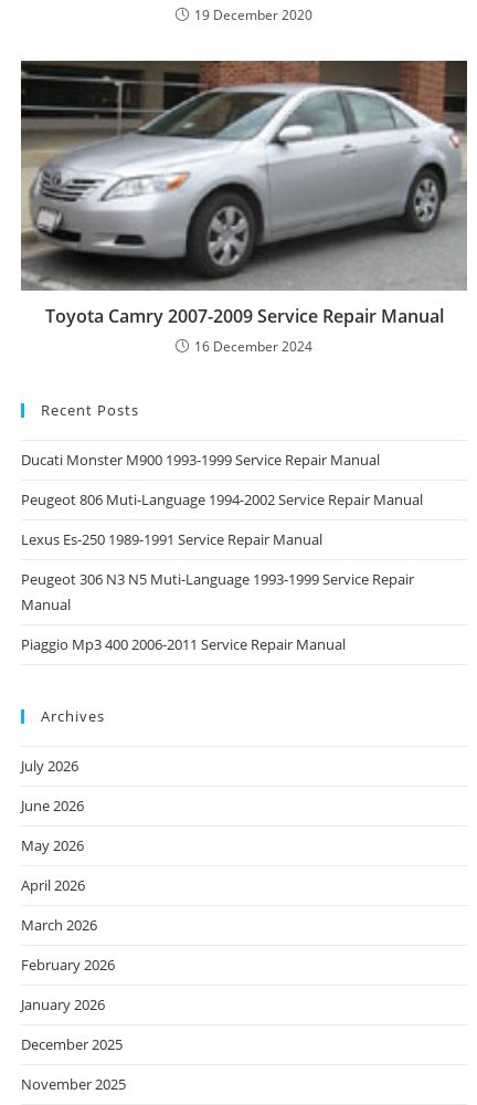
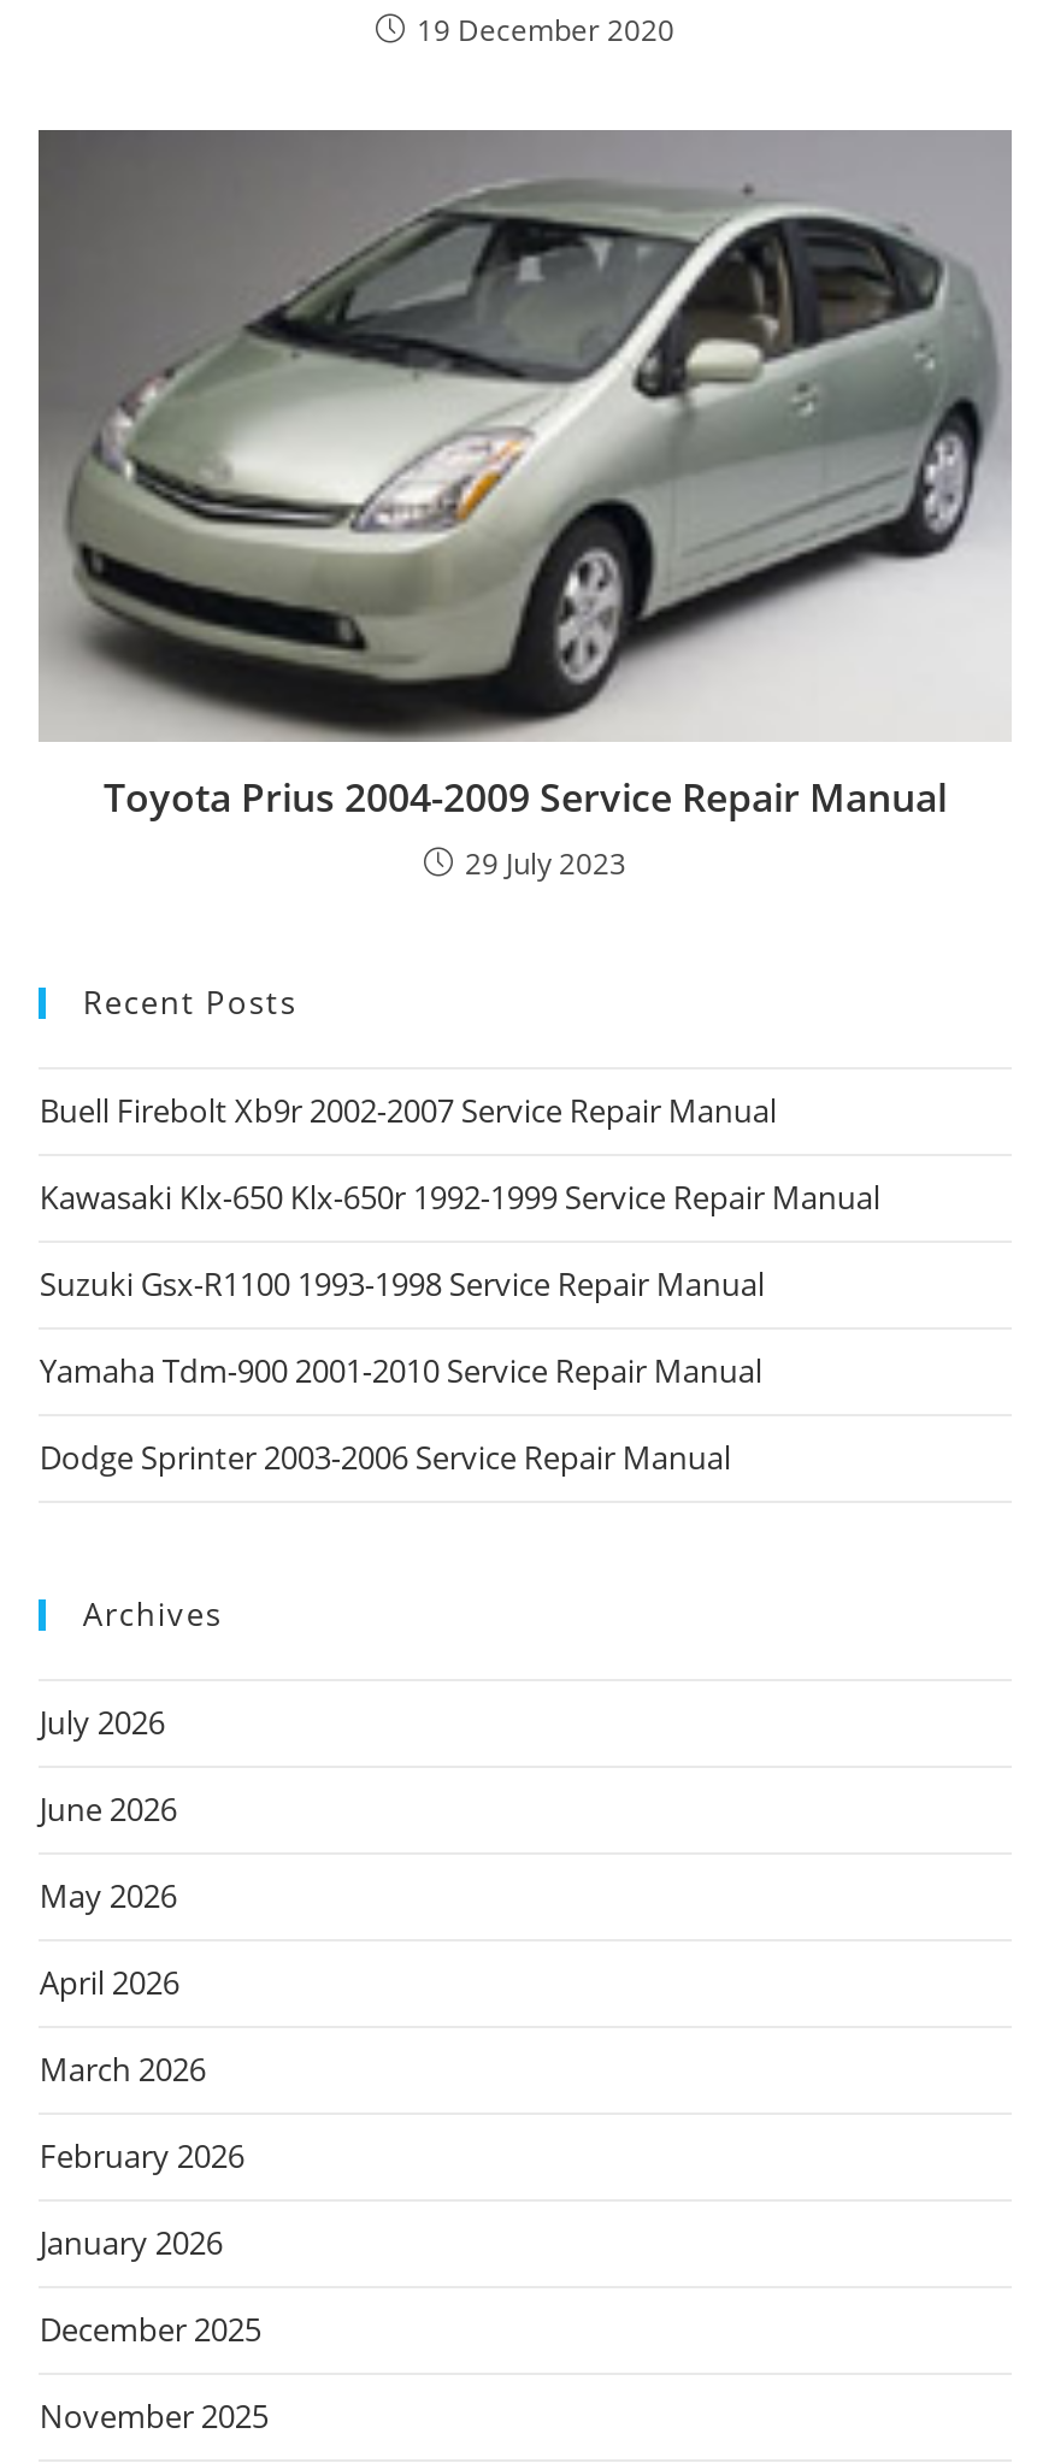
[21,60,467,356] [image] | Toyota Camry 2007-2009 Service Repair Manual | 16 December 2024 -> [39,128,1009,885] [image] | Toyota Prius 2004-2009 Service Repair Manual | 29 July 2023
moved [41,400,140,420] -> [83,981,297,1024]: Recent Posts
[21,450,380,470] Ducati Monster M900 1993-1999 Service Repair Manual -> [40,1090,777,1133] Buell Firebolt Xb9r 2002-2007 Service Repair Manual
[21,490,423,509] Peugeot 806 Muti-Language 1994-2002 Service Repair Manual -> [40,1176,880,1220] Kawasaki Klx-650 Klx-650r 1992-1999 Service Repair Manual
[21,529,323,549] Lexus Es-250 1989-1991 Service Repair Manual -> [40,1263,765,1306] Suzuki Gsx-R1100 1993-1998 Service Repair Manual
[21,569,415,614] Peugeot 306 N3 N5 Muti-Language 1993-1999 Service Repair | Manual -> [40,1350,762,1393] Yamaha Tdm-900 2001-2010 Service Repair Manual
[21,634,346,654] Piaggio Mp3 400 2006-2011 Service Repair Manual -> [40,1436,731,1480] Dodge Sprinter 2003-2006 Service Repair Manual

